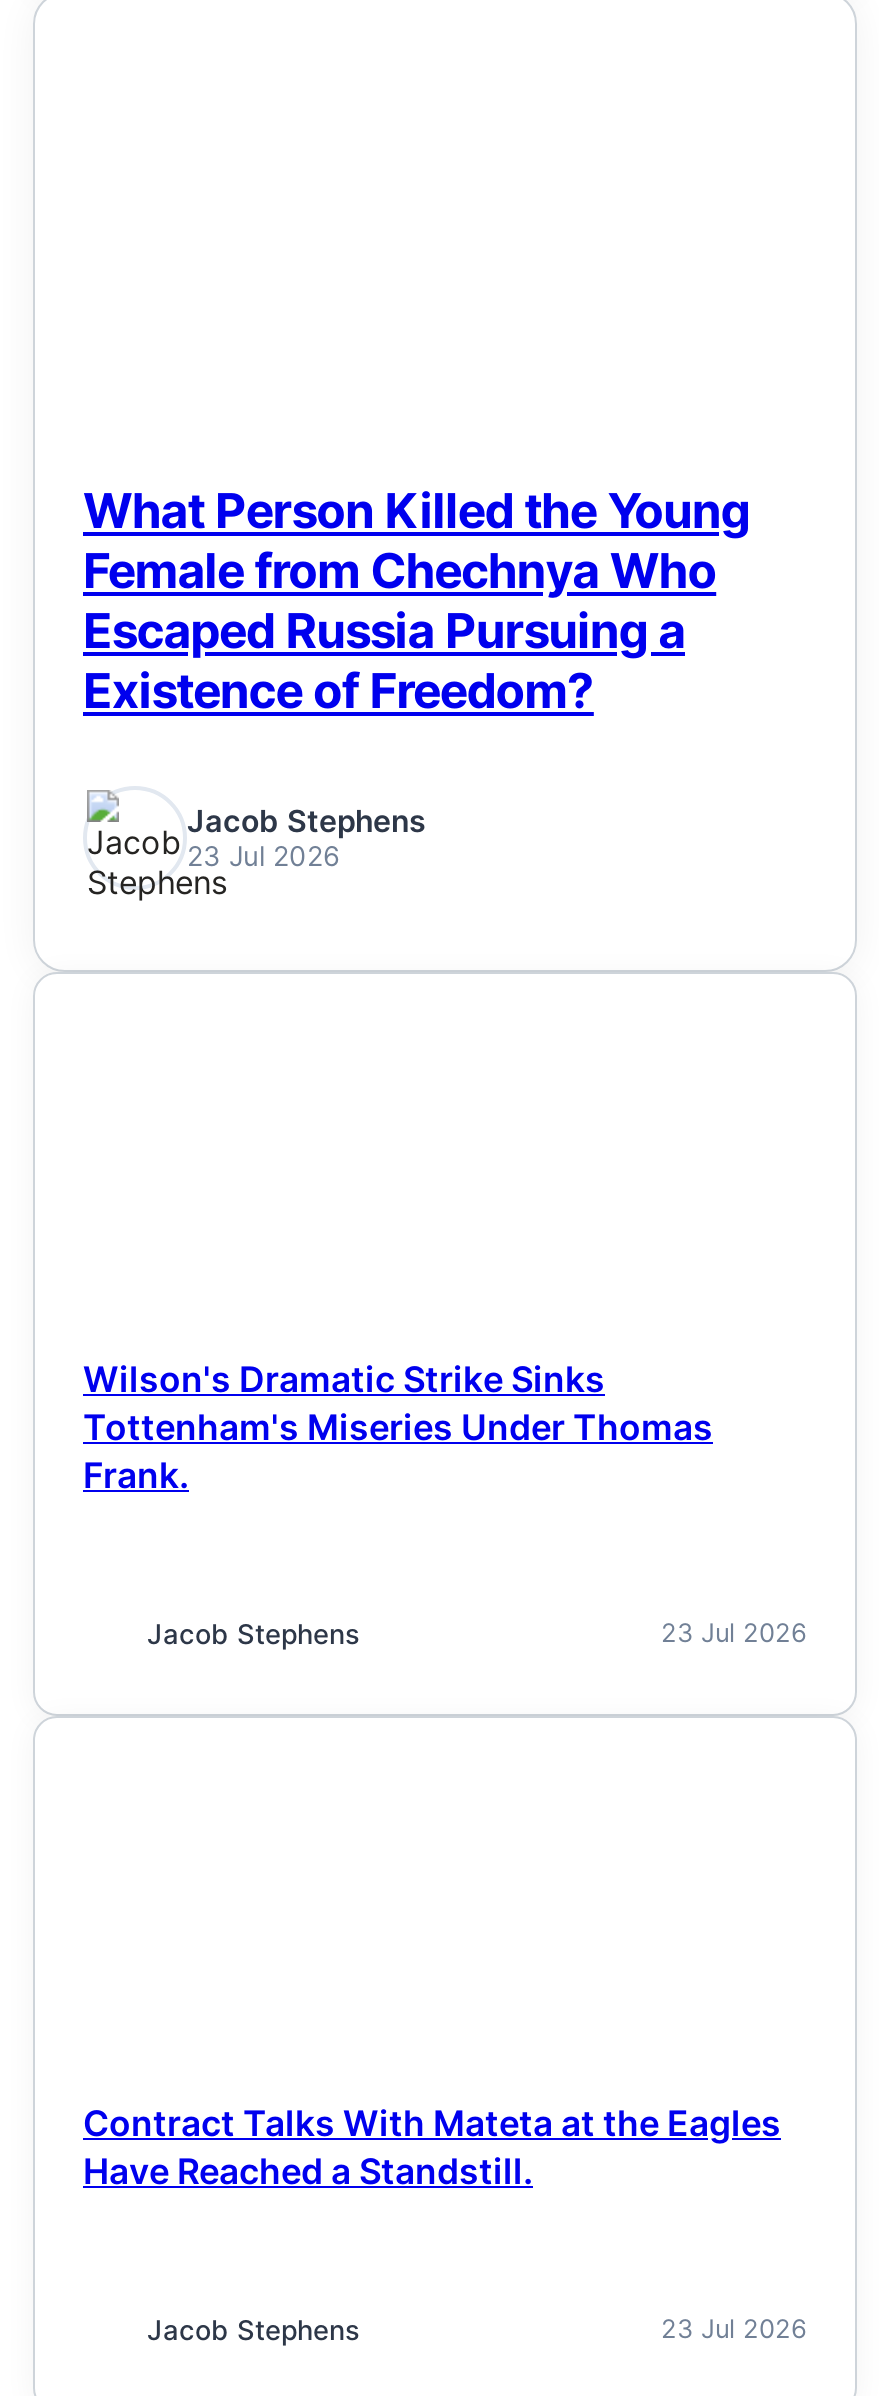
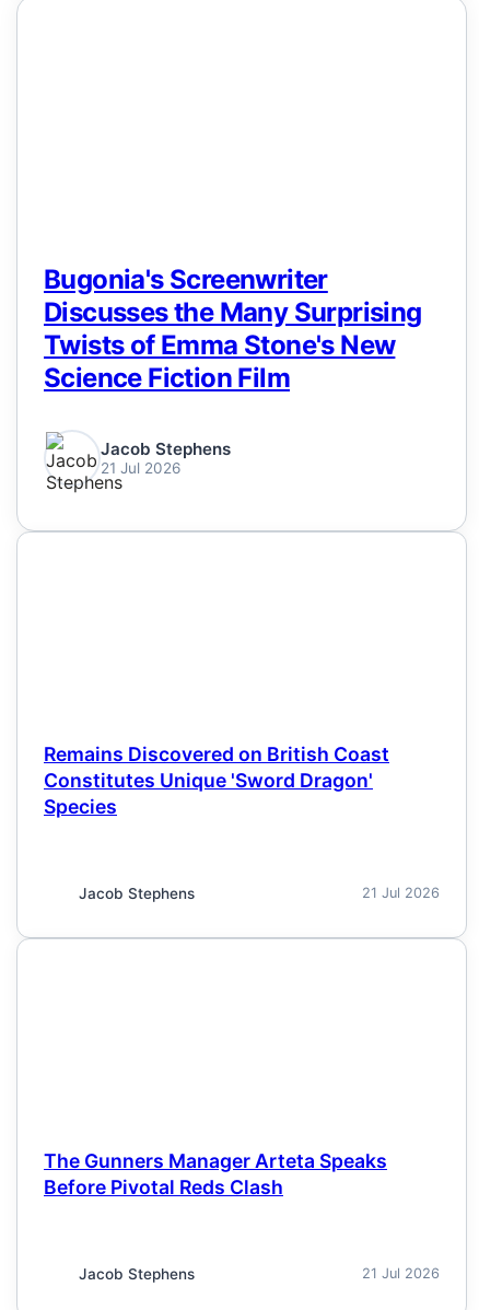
[83,482,749,720] What Person Killed the Young | Female from Chechnya Who | Escaped Russia Pursuing a | Existence of Freedom? -> [44,263,422,393] Bugonia's Screenwriter | Discusses the Many Surprising | Twists of Emma Stone's New | Science Fiction Film
[187,841,339,873] 23 Jul 2026 -> [101,460,180,477] 21 Jul 2026
[83,1359,713,1497] Wilson's Dramatic Strike Sinks | Tottenham's Miseries Under Thomas | Frank. -> [44,743,389,818] Remains Discovered on British Coast | Constitutes Unique 'Sword Dragon' | Species
[661,1619,807,1649] 23 Jul 2026 -> [362,885,440,901] 21 Jul 2026
[83,2103,781,2193] Contract Talks With Mateta at the Eagles | Have Reached a Standstill. -> [44,1150,387,1199] The Gunners Manager Arteta Speaks | Before Pivotal Reds Clash
[661,2315,807,2345] 23 Jul 2026 -> [362,1265,440,1282] 21 Jul 2026

